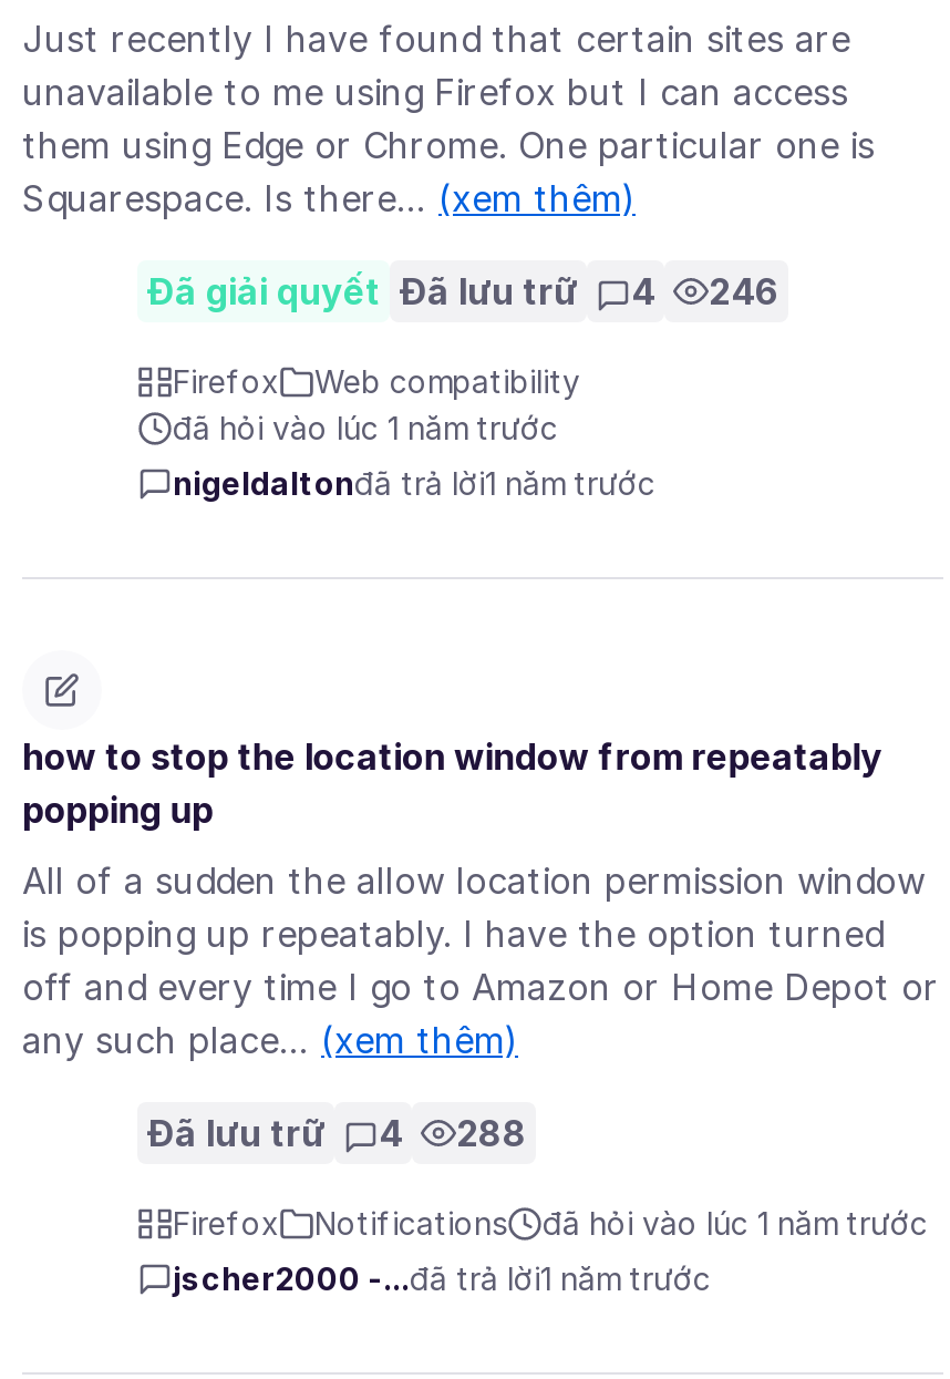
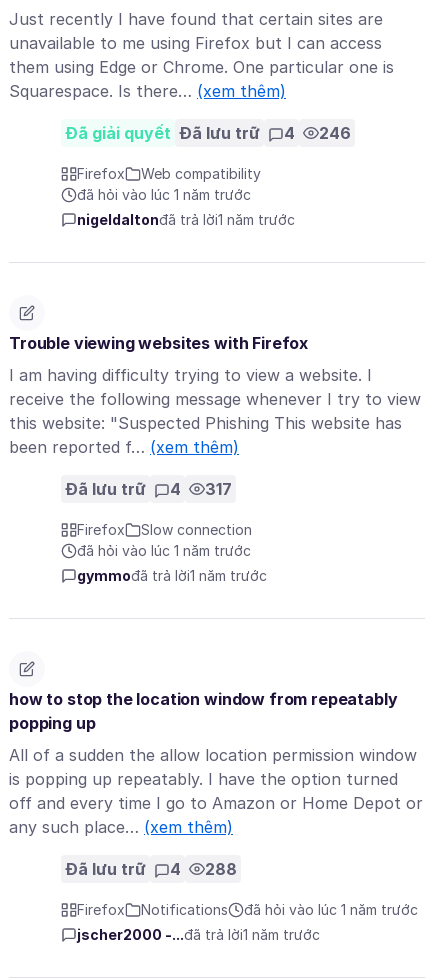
none -> [9,333,421,584] Trouble viewing websites with Firefox | I am having difficulty trying to view a website. I | receive the following message whenever I try to view | this website: "Suspected Phishing This website has | been reported f… (xem thêm) | Đã lưu trữ | 4 | 317 | Firefox | Slow connection | đã hỏi vào lúc 1 năm trước | gymmođã trả lời 1 năm trước

